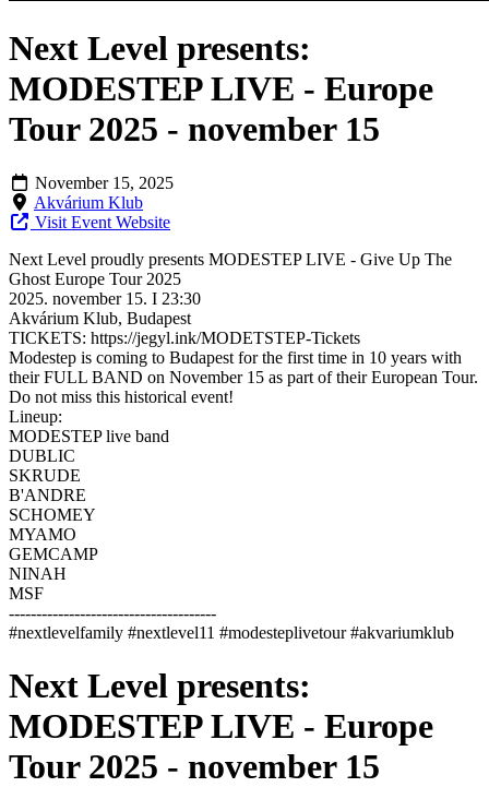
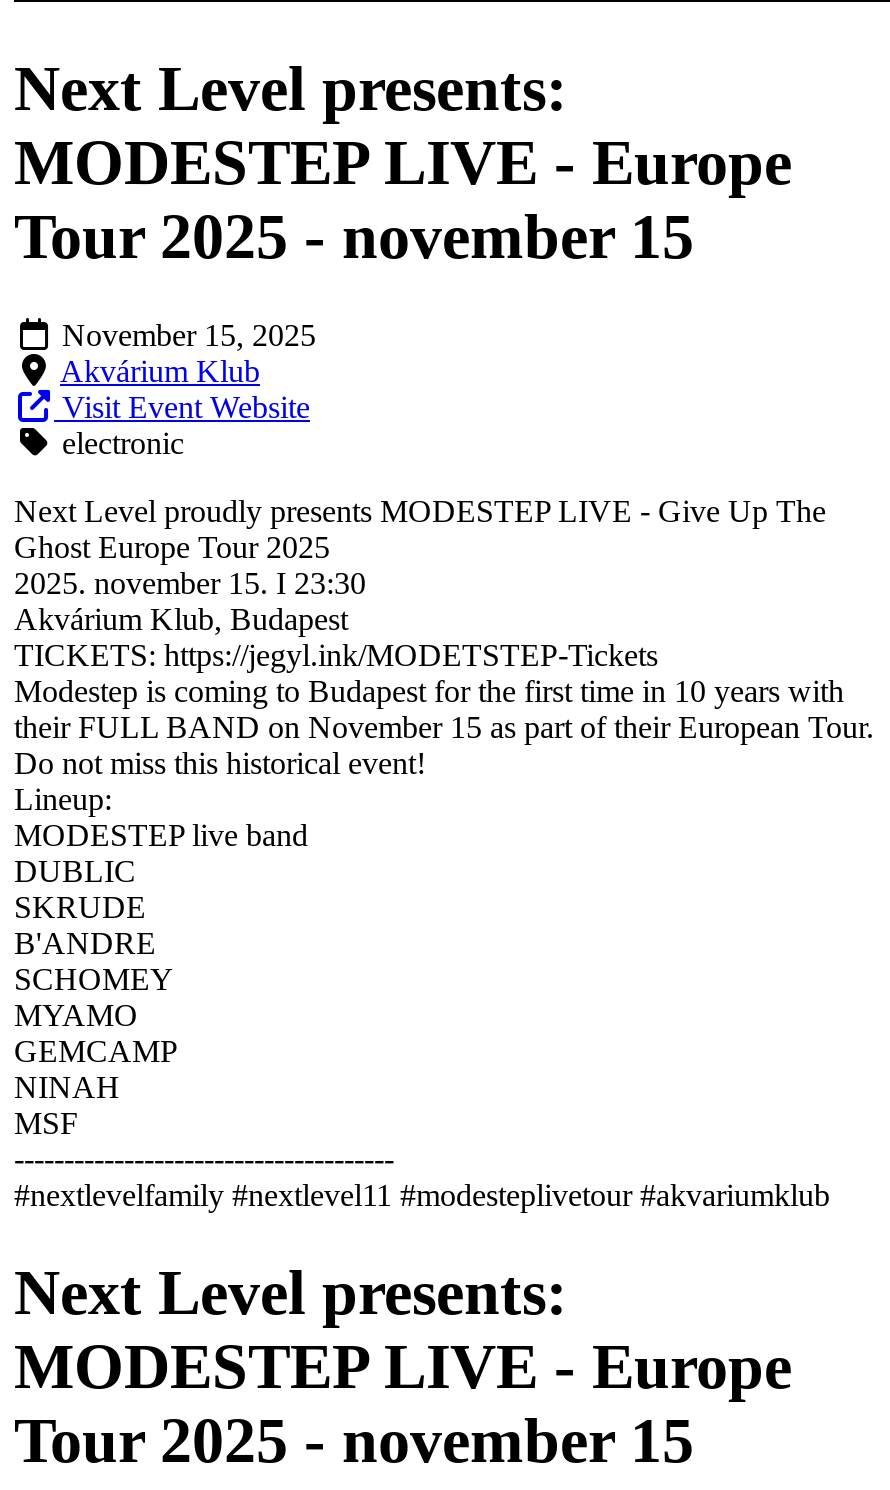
none -> [54,426,184,460] electronic

